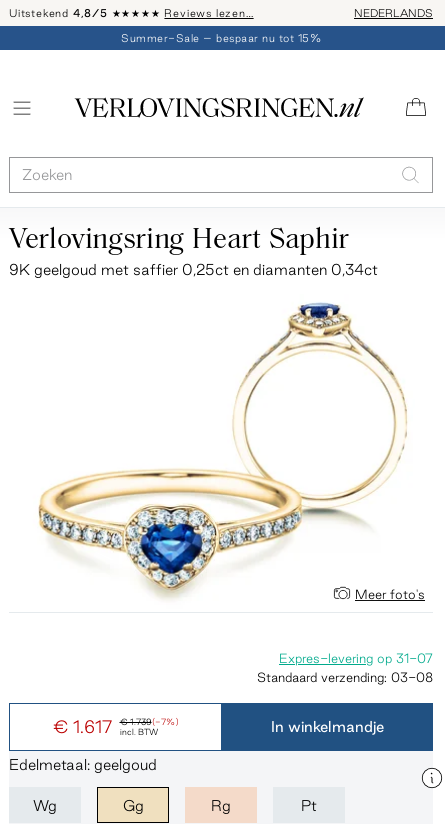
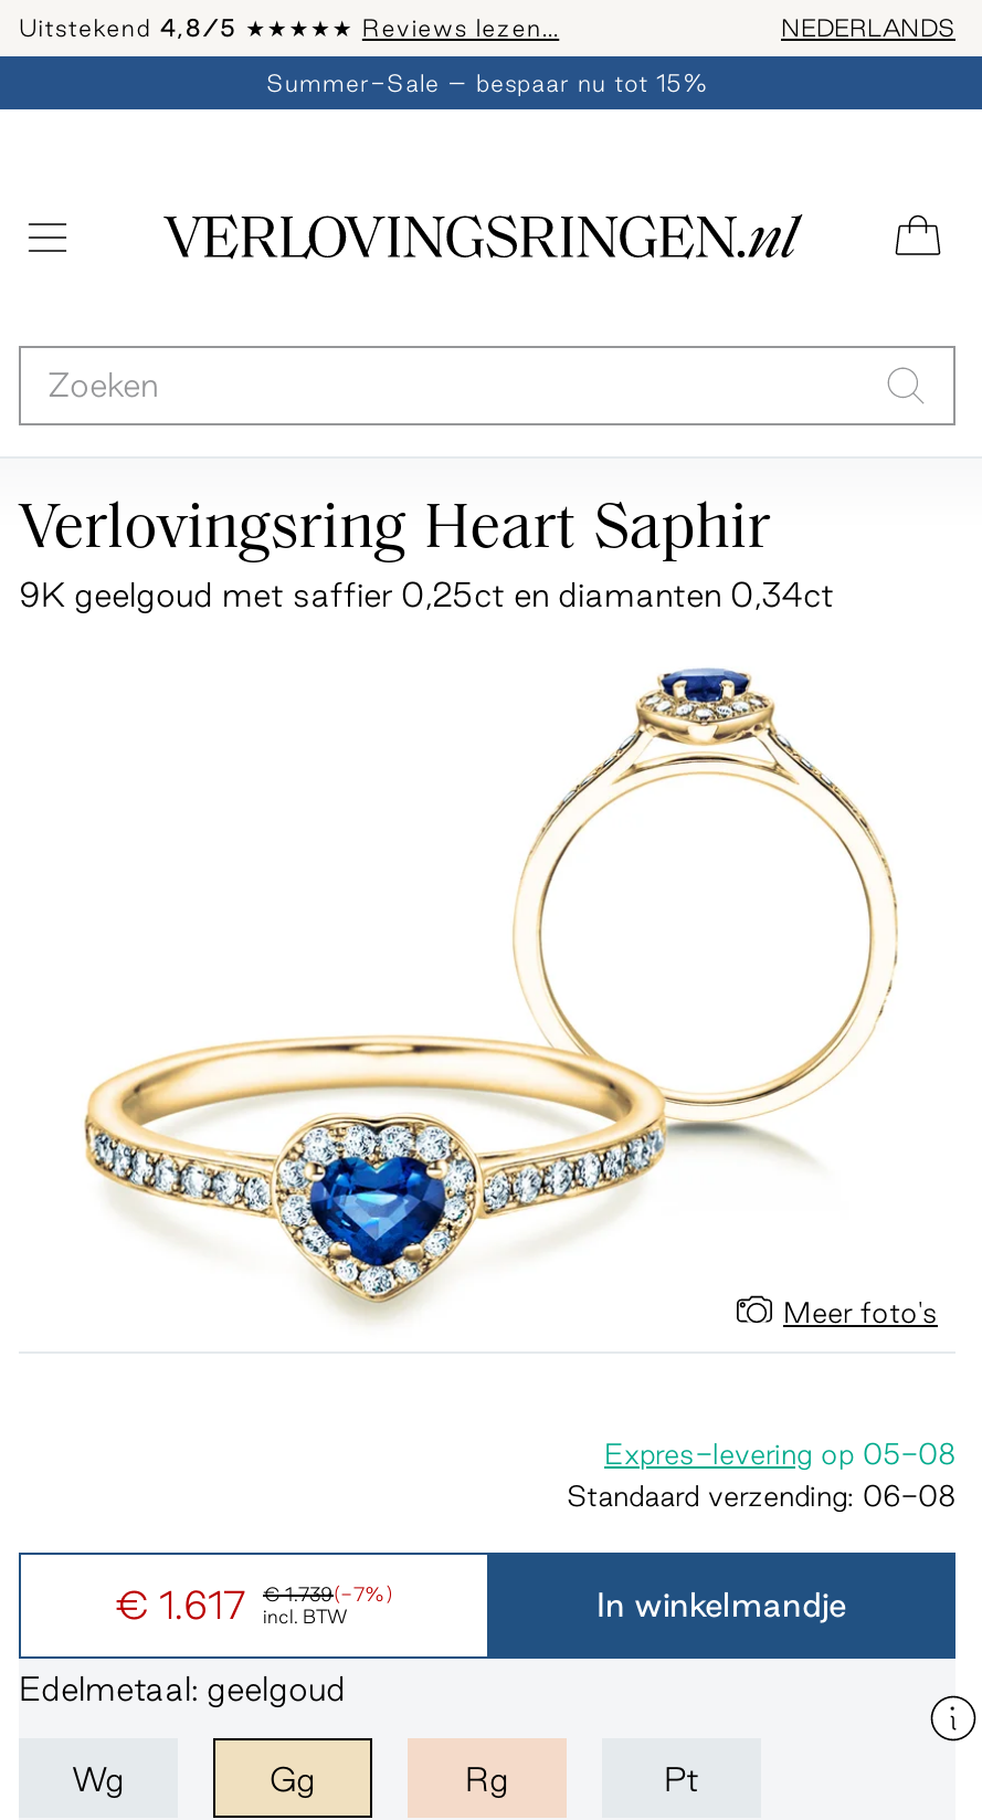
[279,651,433,665] Expres-levering op 31-07 -> [604,1438,955,1469] Expres-levering op 05-08
[257,670,433,684] Standaard verzending: 03-08 -> [567,1480,955,1511] Standaard verzending: 06-08

